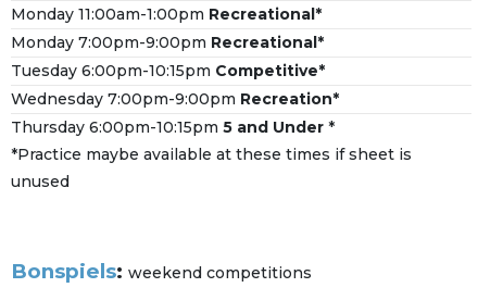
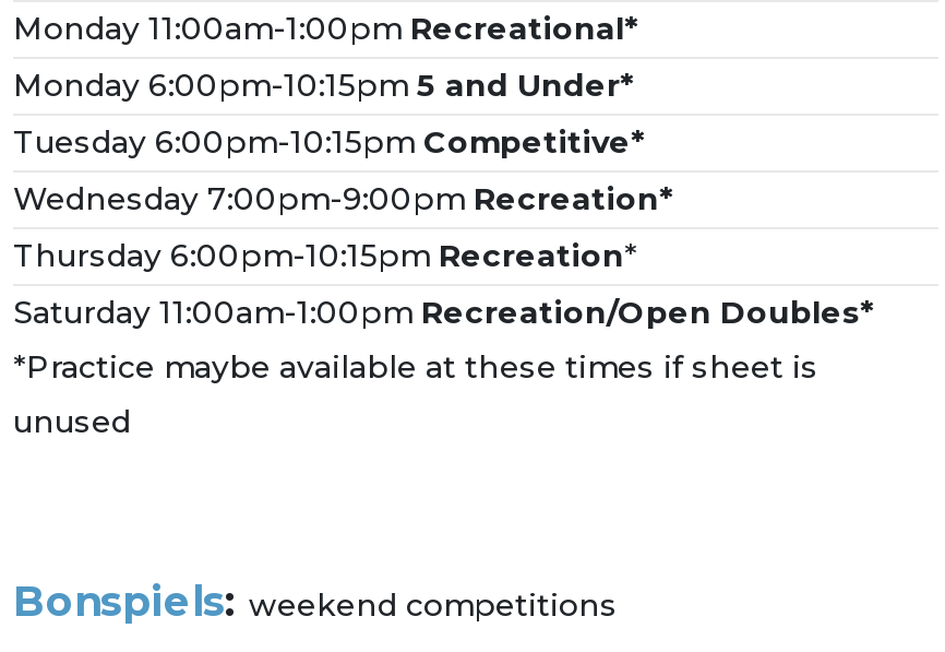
[11,33,324,52] Monday 7:00pm-9:00pm Recreational* -> [13,66,633,105] Monday 6:00pm-10:15pm 5 and Under*
[11,117,335,137] Thursday 6:00pm-10:15pm 5 and Under * -> [13,236,873,332] Thursday 6:00pm-10:15pm Recreation* | Saturday 11:00am-1:00pm Recreation/Open Doubles*

